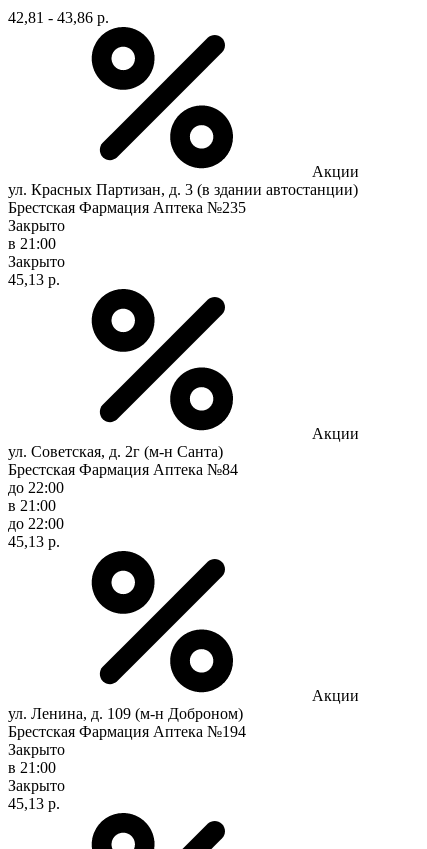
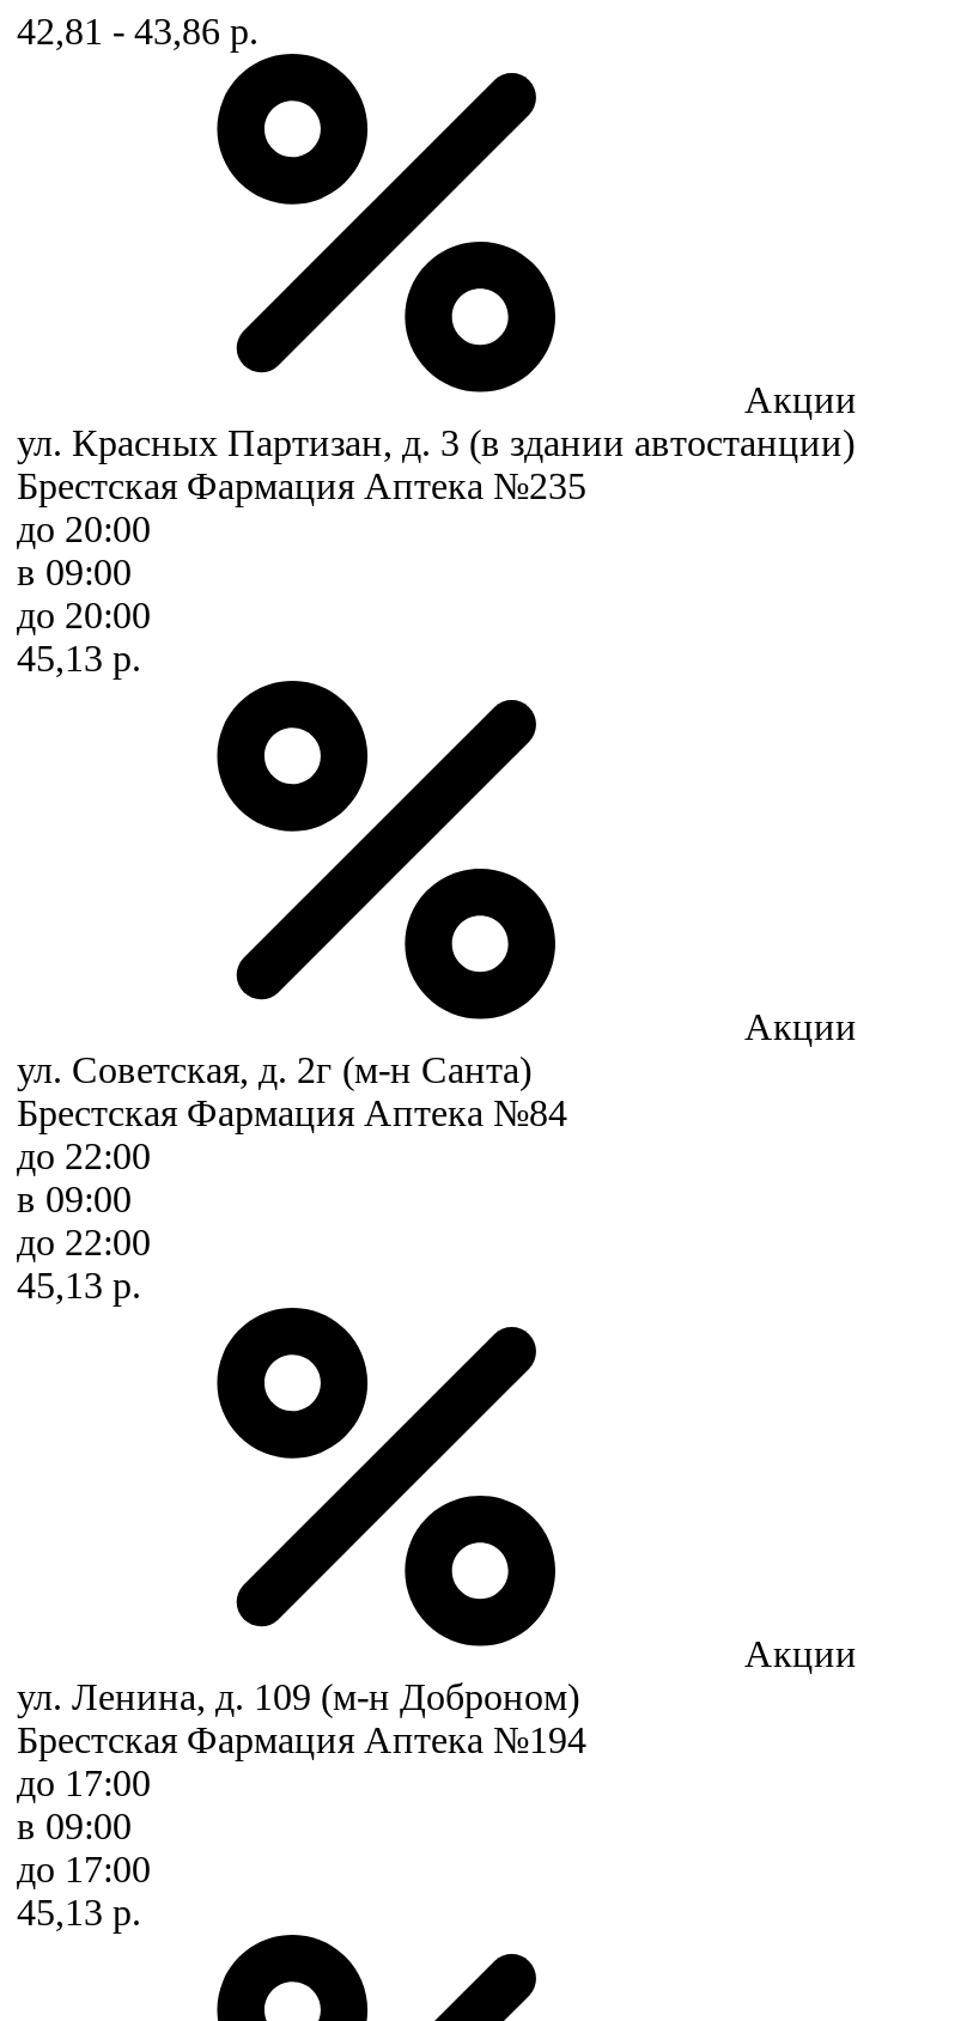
[8,217,65,270] Закрыто | в 21:00 | Закрыто -> [17,508,151,635] до 20:00 | в 09:00 | до 20:00
[8,497,56,514] в 21:00 -> [17,1178,132,1219] в 09:00
[8,741,65,794] Закрыто | в 21:00 | Закрыто -> [17,1762,151,1889] до 17:00 | в 09:00 | до 17:00

